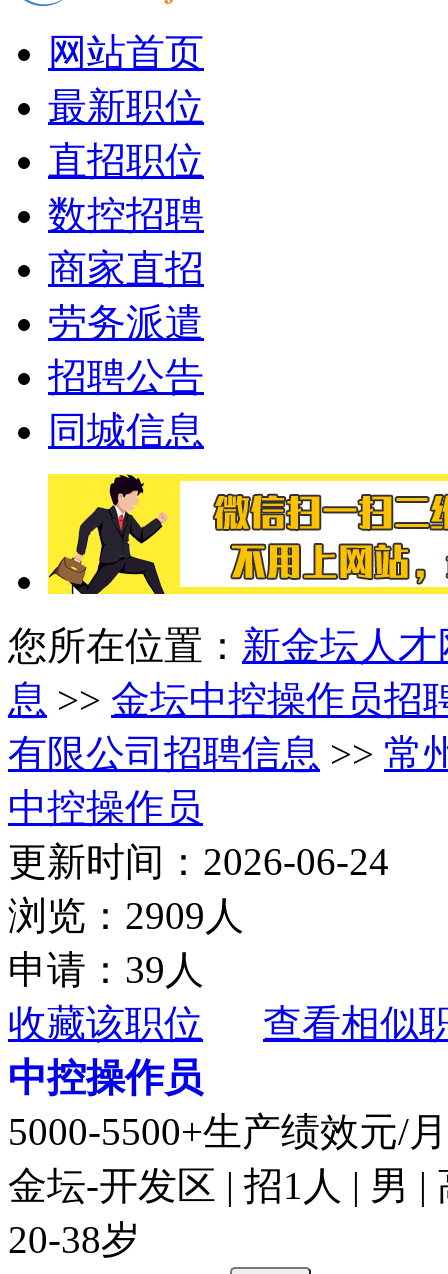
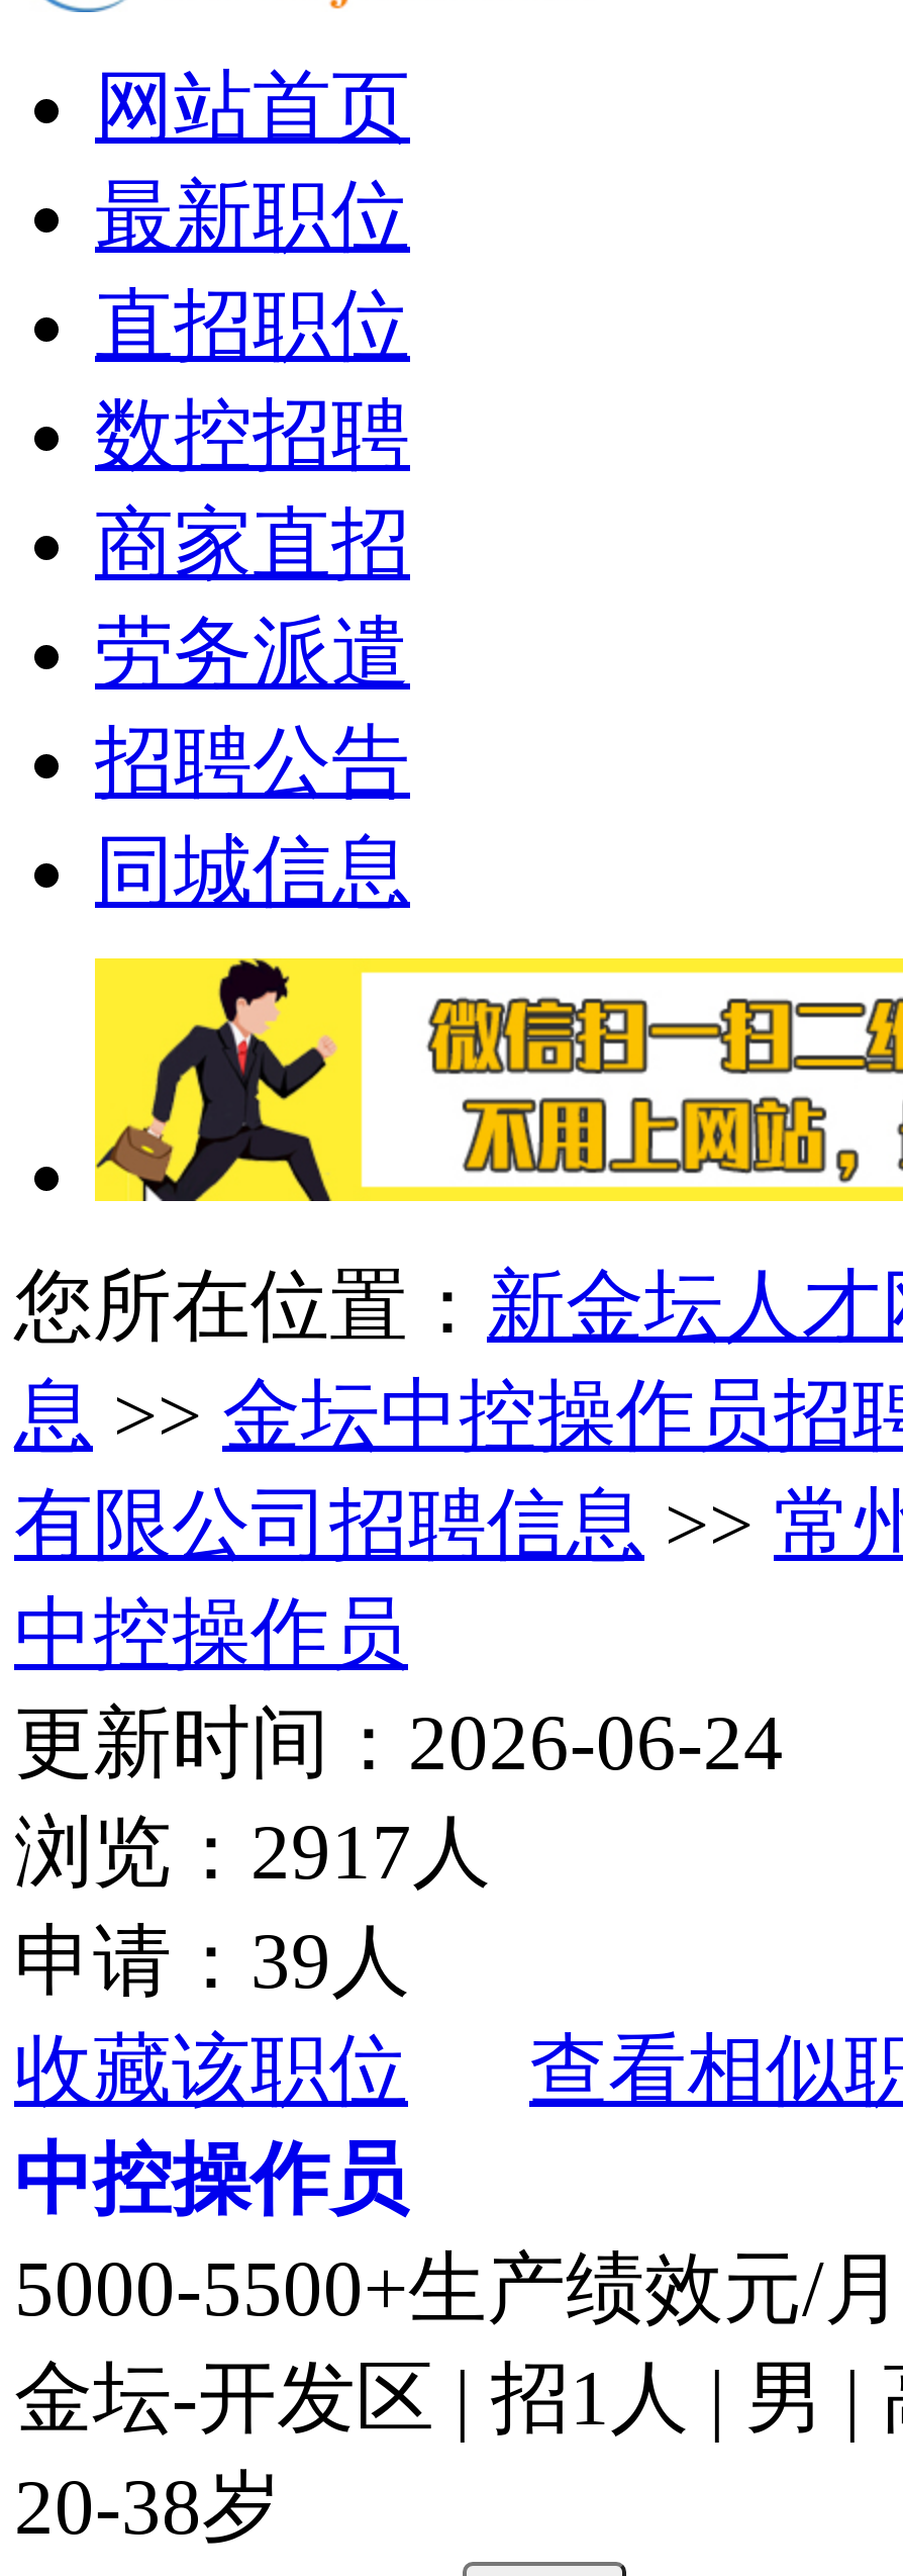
[8,894,244,937] 浏览：2909人 -> [14,1807,491,1894] 浏览：2917人

